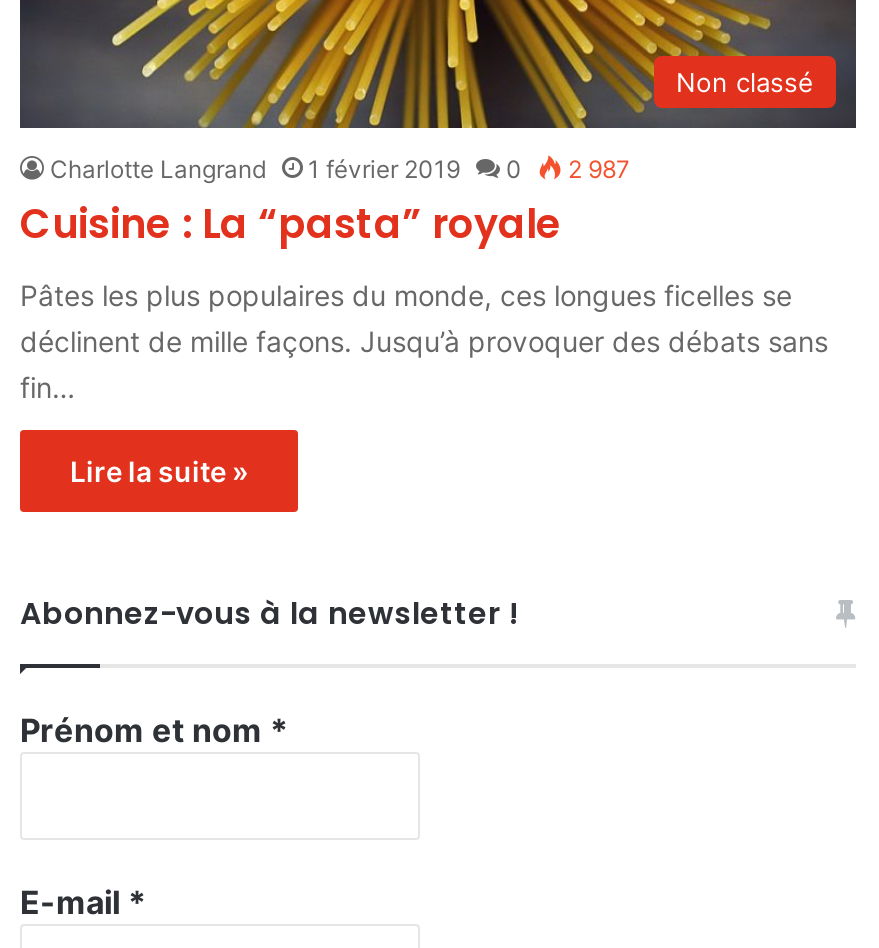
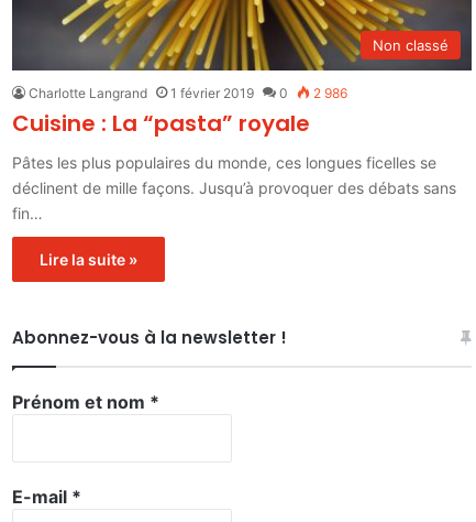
[50,154,630,184] Charlotte Langrand 1 février 2019 0 2 987 -> [29,85,347,101] Charlotte Langrand 1 février 2019 0 2 986

